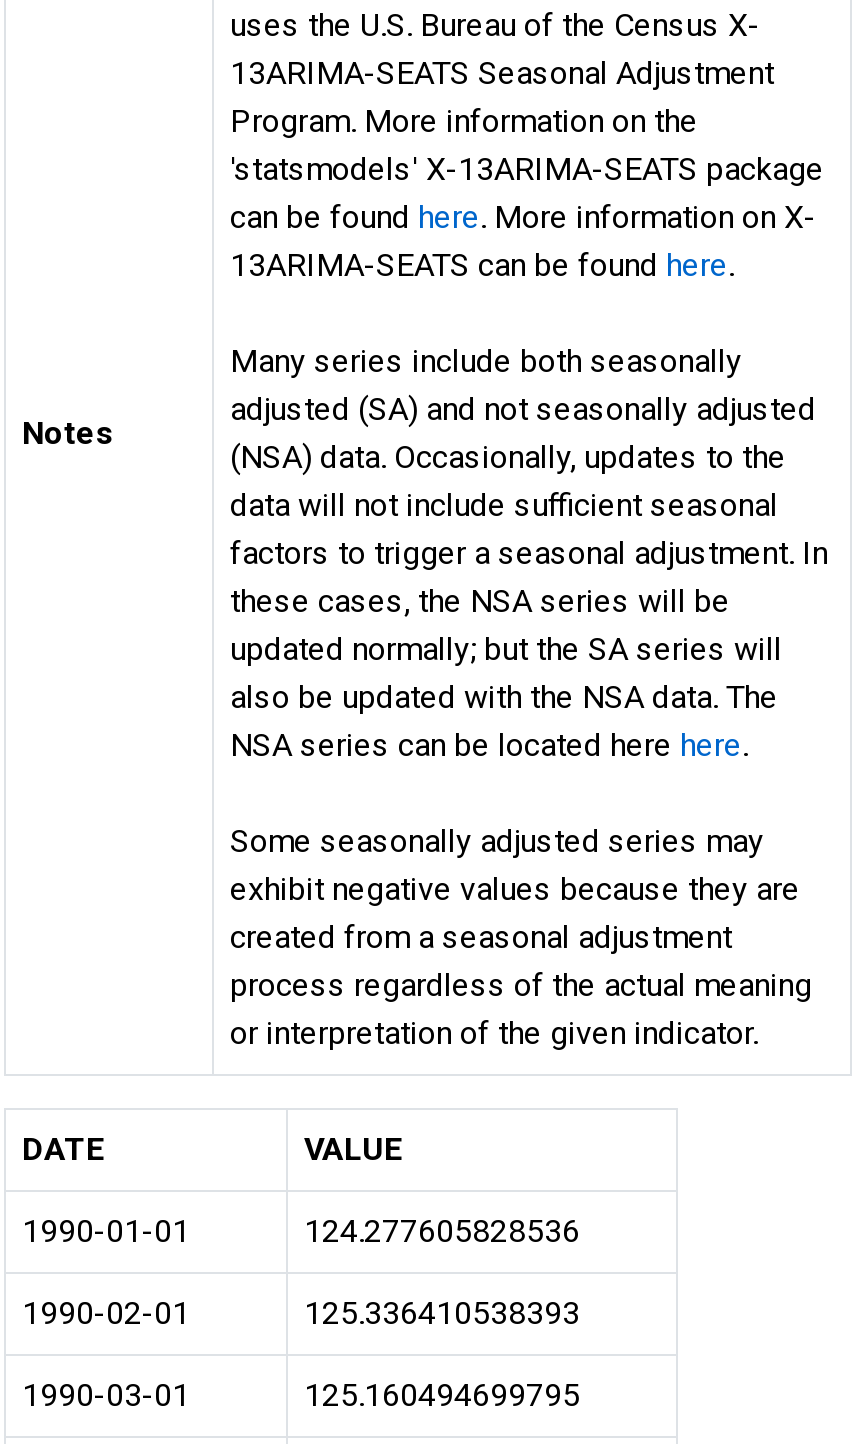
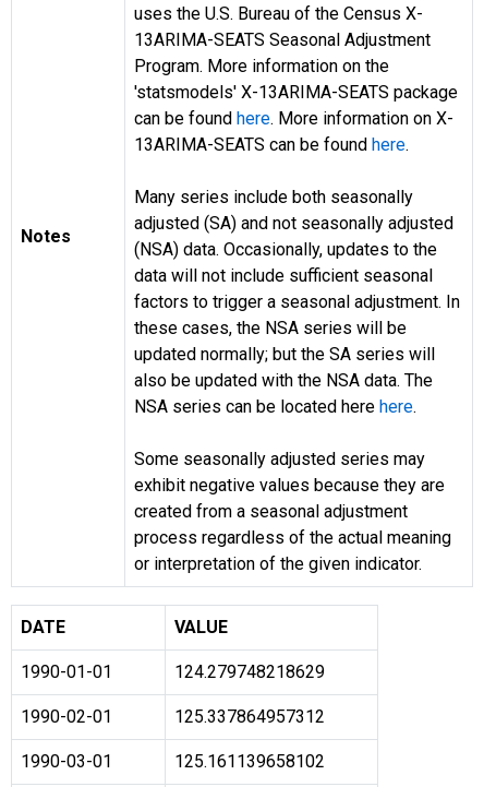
[304,1212,580,1250] 124.277605828536 -> [174,661,325,682] 124.279748218629
[304,1294,580,1332] 125.336410538393 -> [174,706,325,727] 125.337864957312
[304,1376,580,1414] 125.160494699795 -> [174,751,325,772] 125.161139658102

